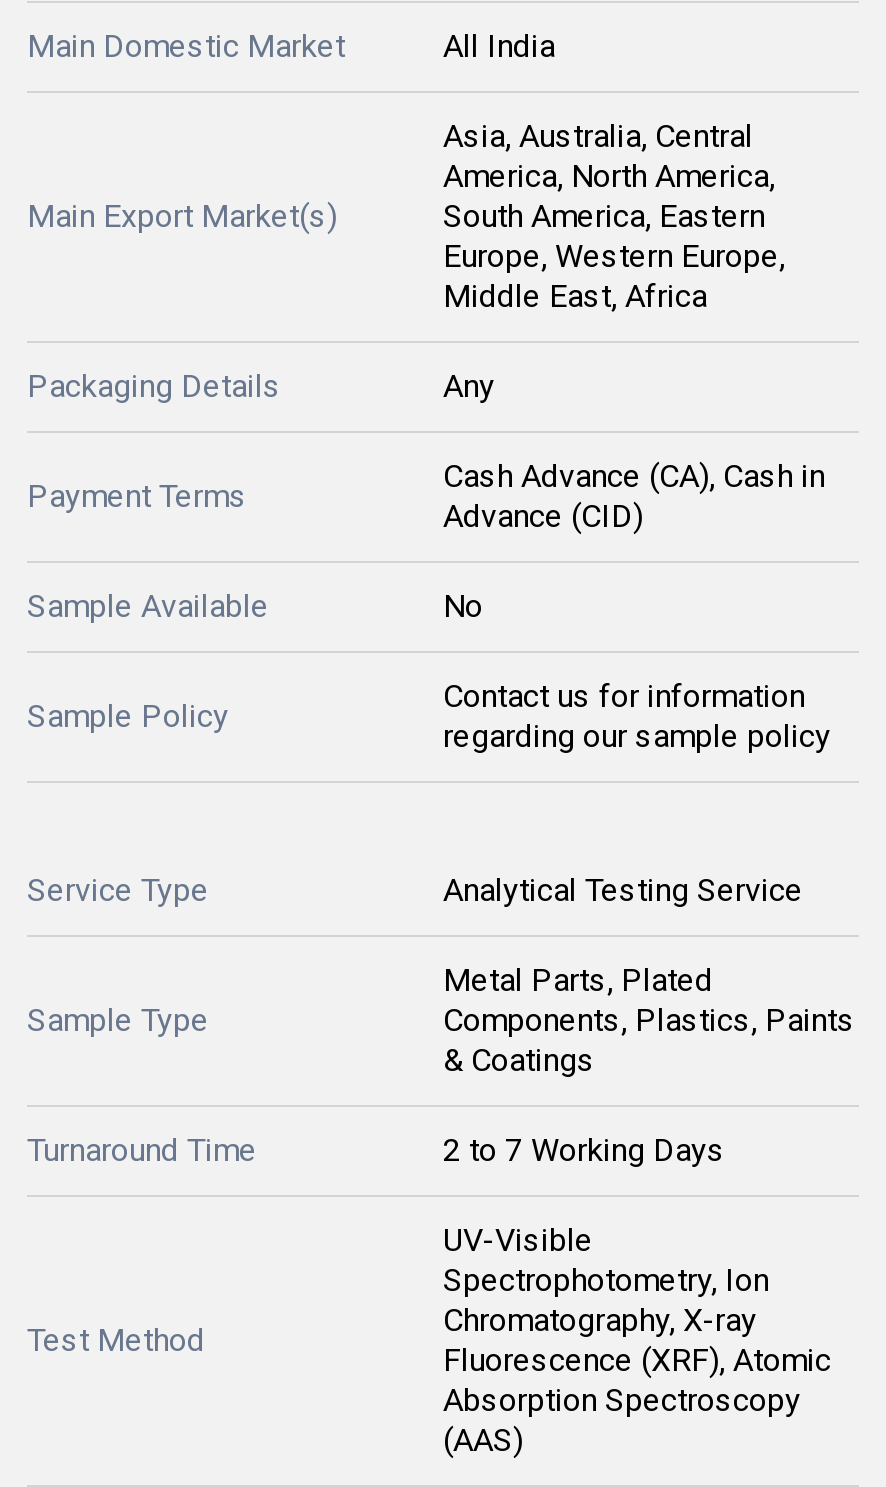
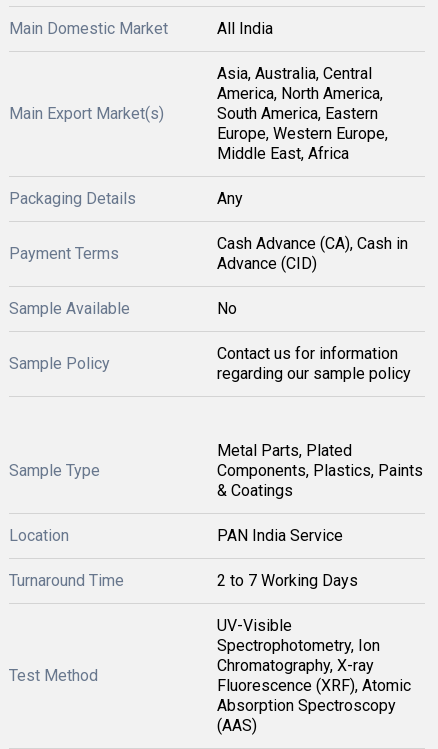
[27,871,803,909] Service Type | Analytical Testing Service -> none
moved [27,961,855,1079] -> [9,441,423,500]: Sample Type | Metal Parts, Plated | Components, Plastics, Paints | & Coatings
none -> [9,526,343,545] Location | PAN India Service

